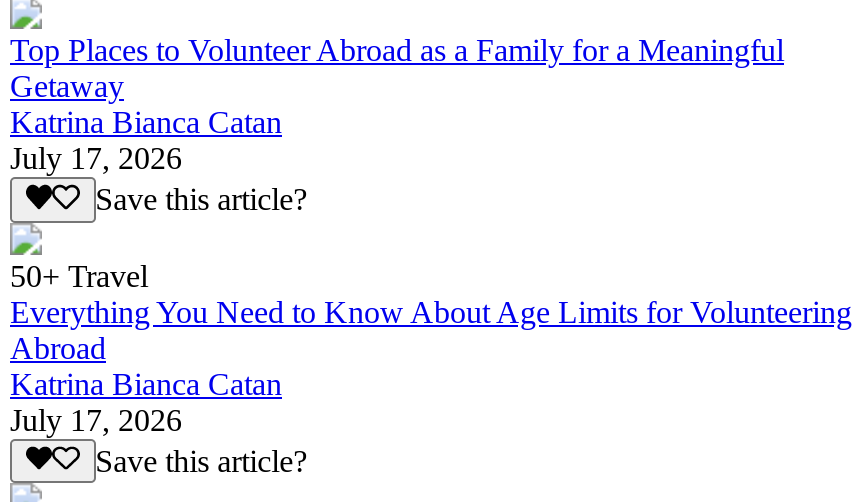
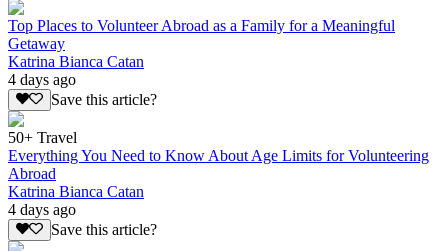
[10,142,182,176] July 17, 2026 -> [8,71,76,88] 4 days ago
[10,402,182,436] July 17, 2026 -> [8,201,76,218] 4 days ago

